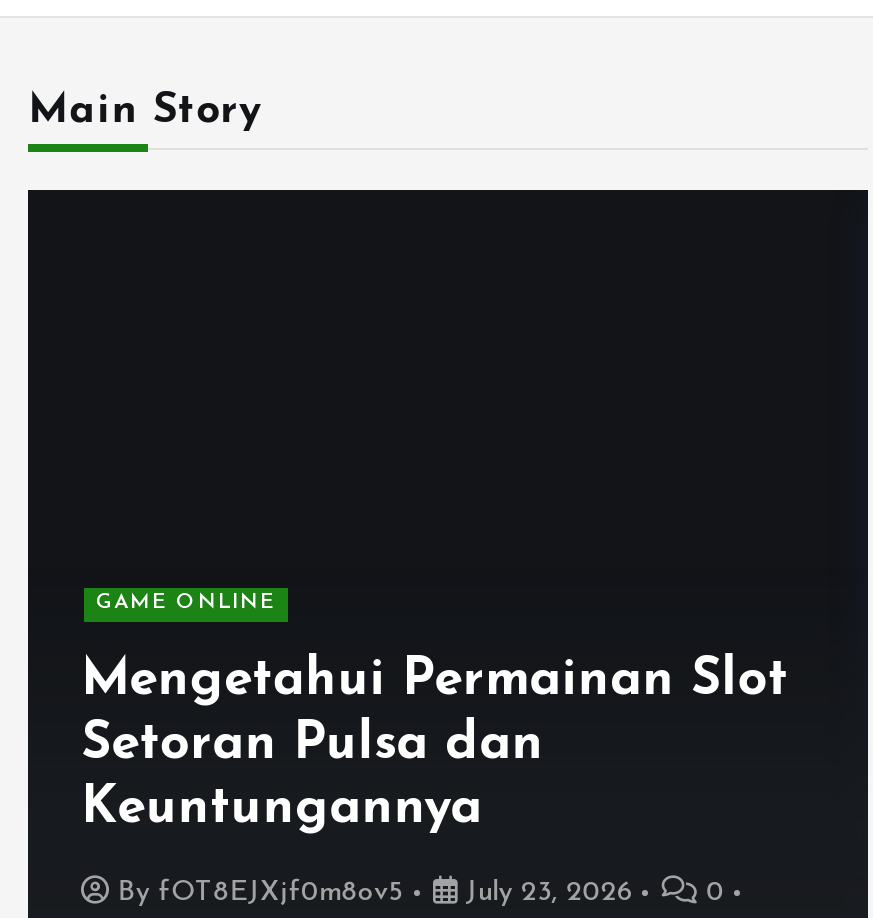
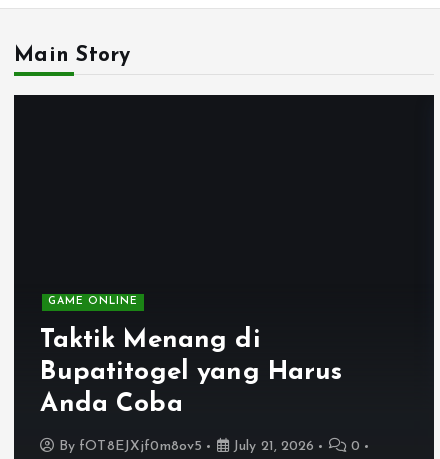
[81,653,788,835] Mengetahui Permainan Slot | Setoran Pulsa dan | Keuntungannya -> [40,327,343,418] Taktik Menang di | Bupatitogel yang Harus | Anda Coba
[457,878,633,908] July 23, 2026 -> [229,439,315,454] July 21, 2026

